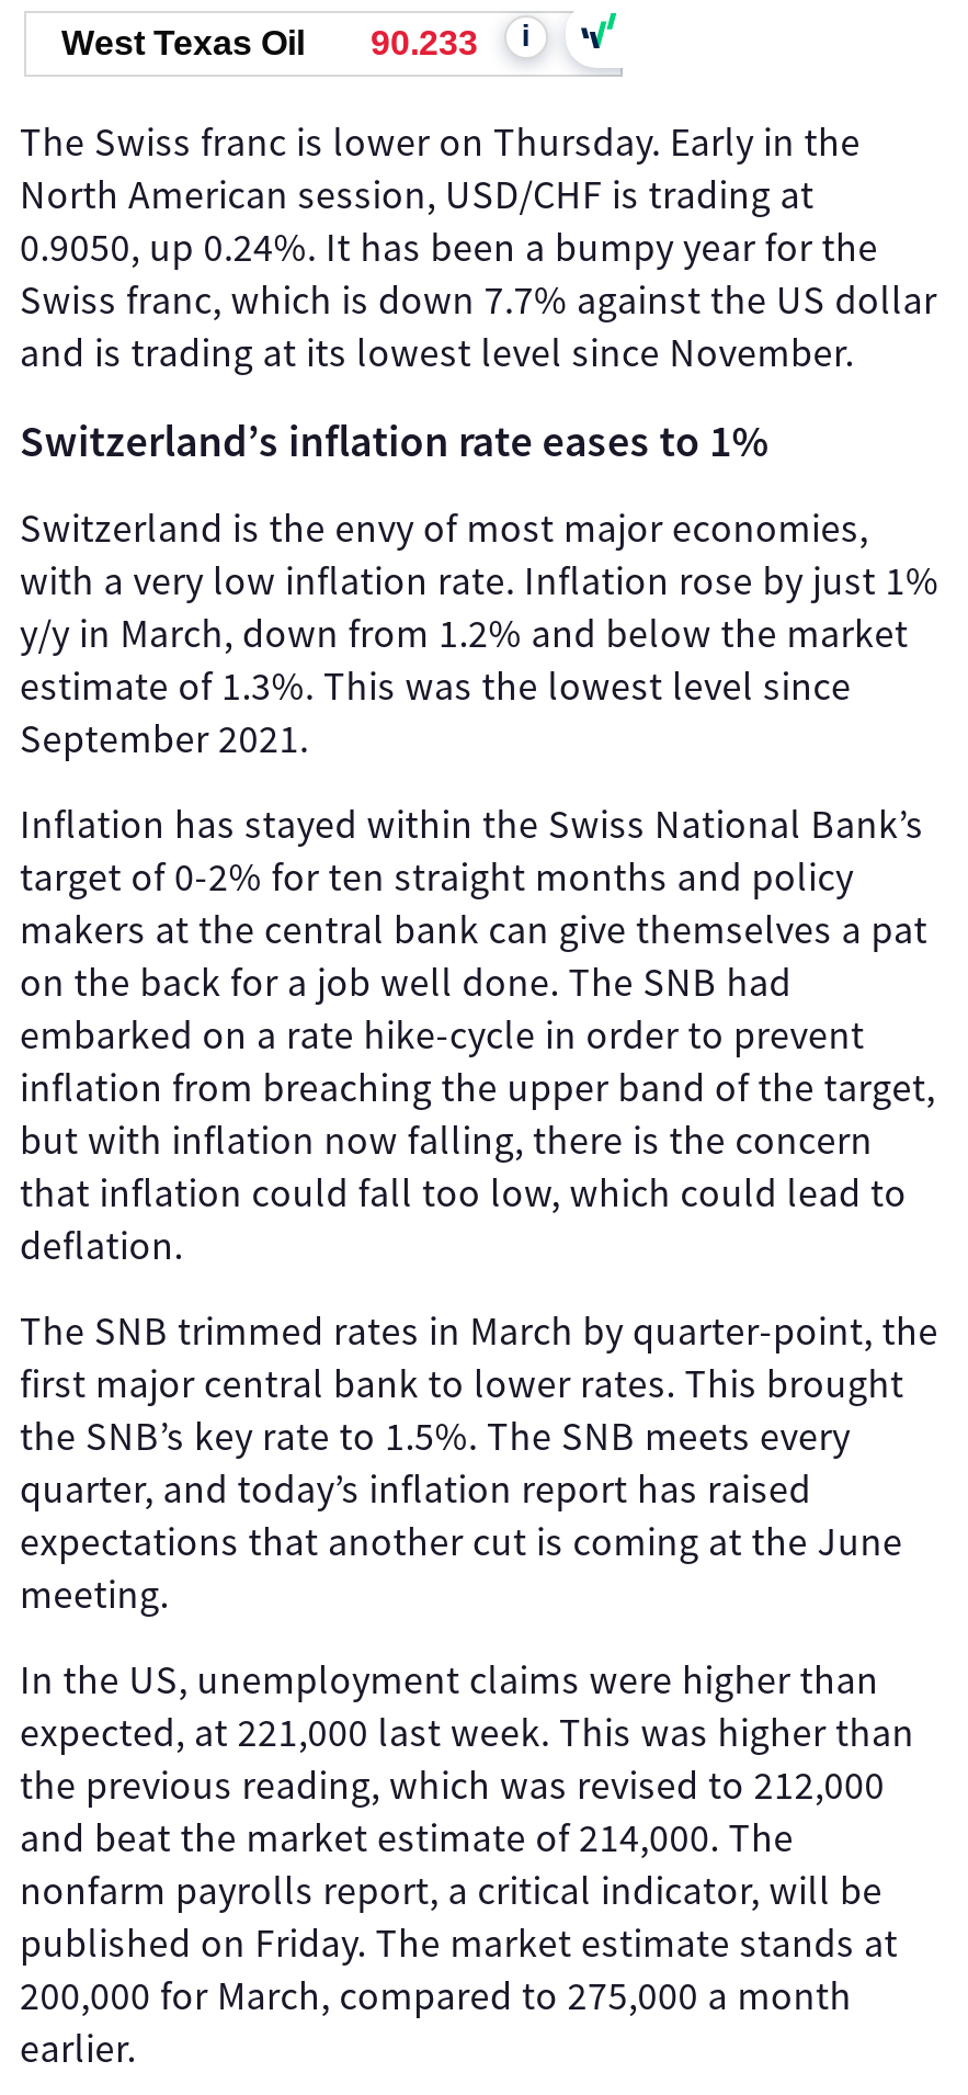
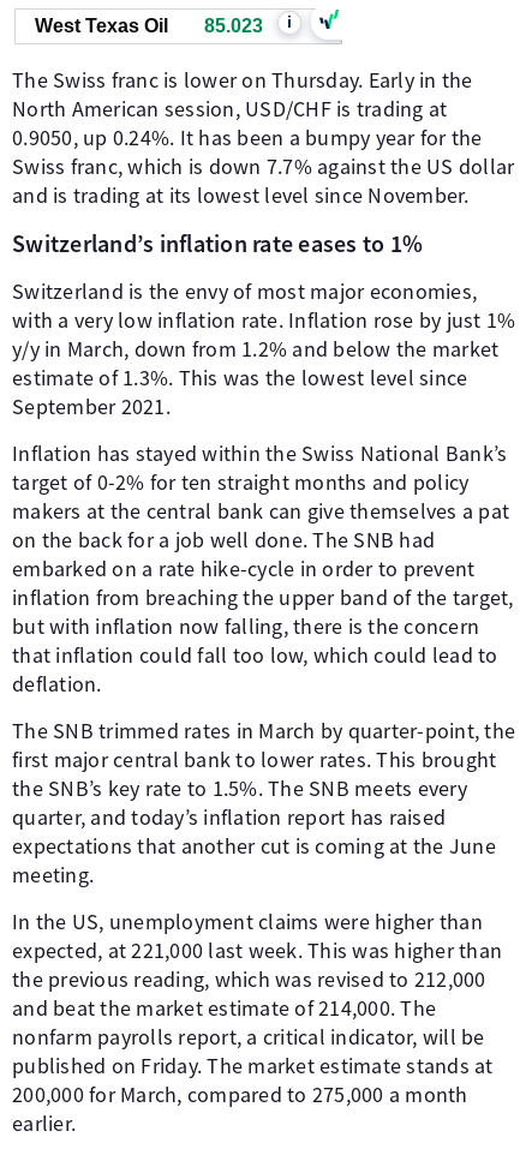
[61,16,531,61] West Texas Oil 90.233 i -> [35,11,292,36] West Texas Oil 85.023 i

